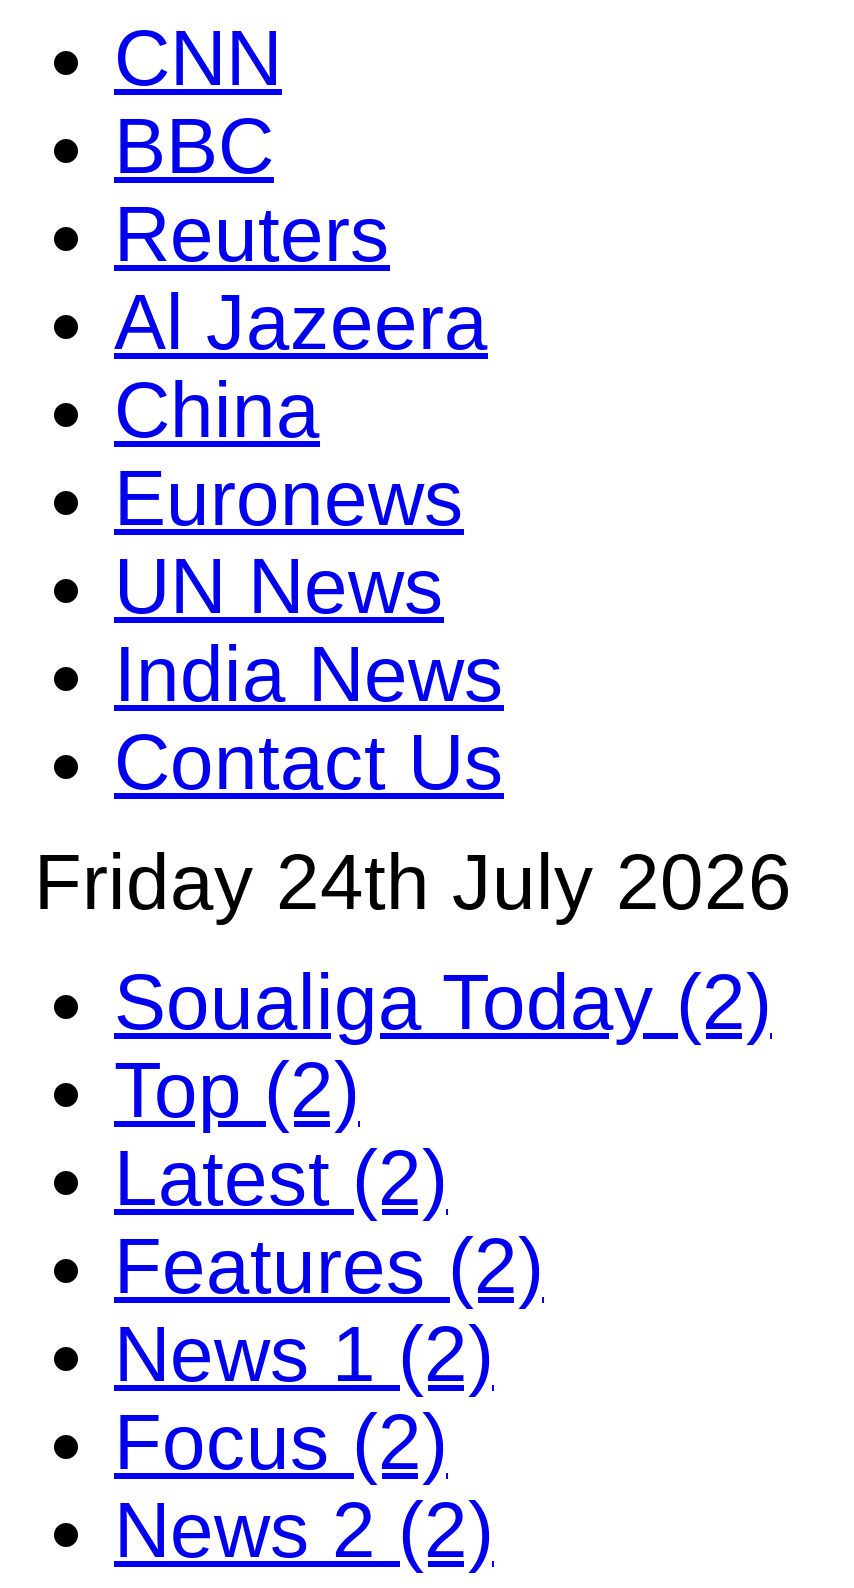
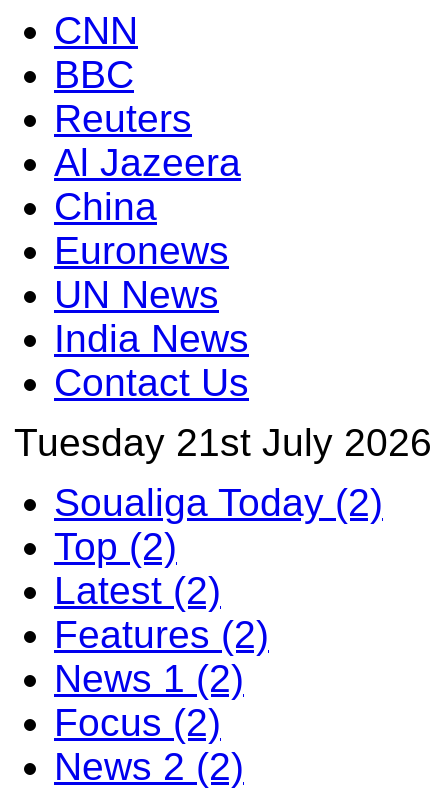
[34,839,792,925] Friday 24th July 2026 -> [14,421,432,464] Tuesday 21st July 2026

